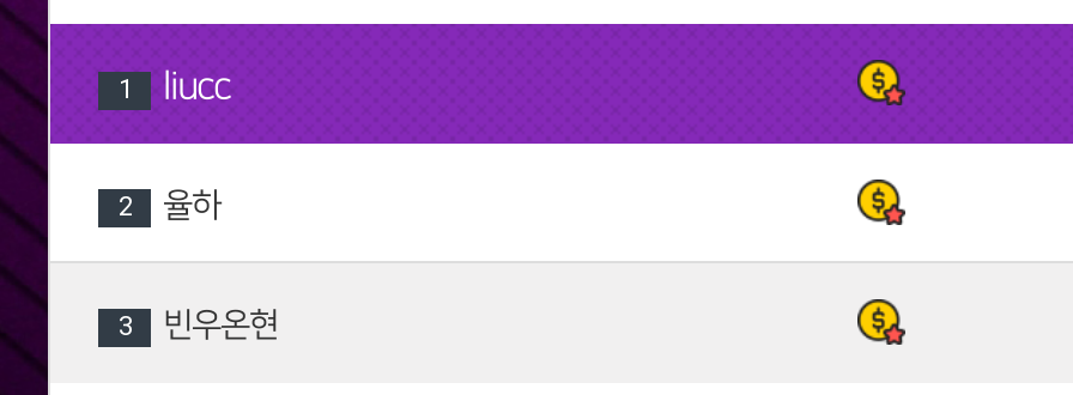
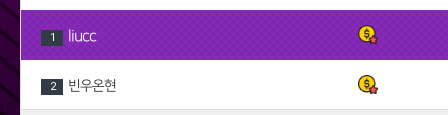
[119,187,220,342] 율하 | 3 -> none

